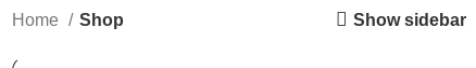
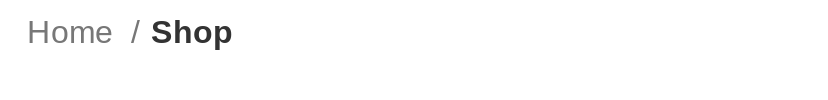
[353,10,466,29] Show sidebar -> none

